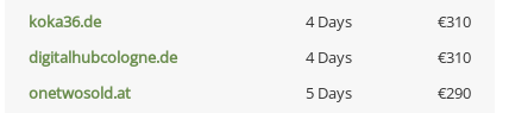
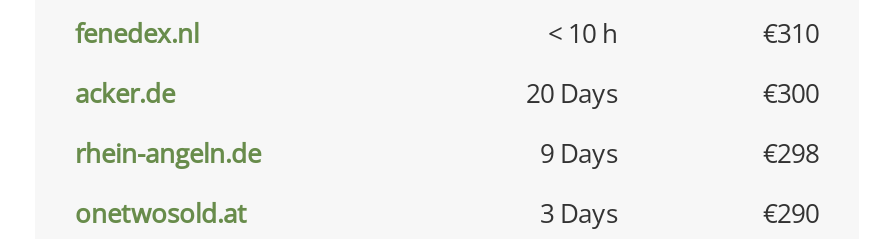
[29,10,351,32] koka36.de | 4 Days -> [75,14,618,50] fenedex.nl | < 10 h
[29,46,471,67] digitalhubcologne.de | 4 Days | €310 -> [75,74,819,170] acker.de | 20 Days | €300 | rhein-angeln.de | 9 Days | €298
[305,81,351,103] 5 Days -> [540,194,618,230] 3 Days

